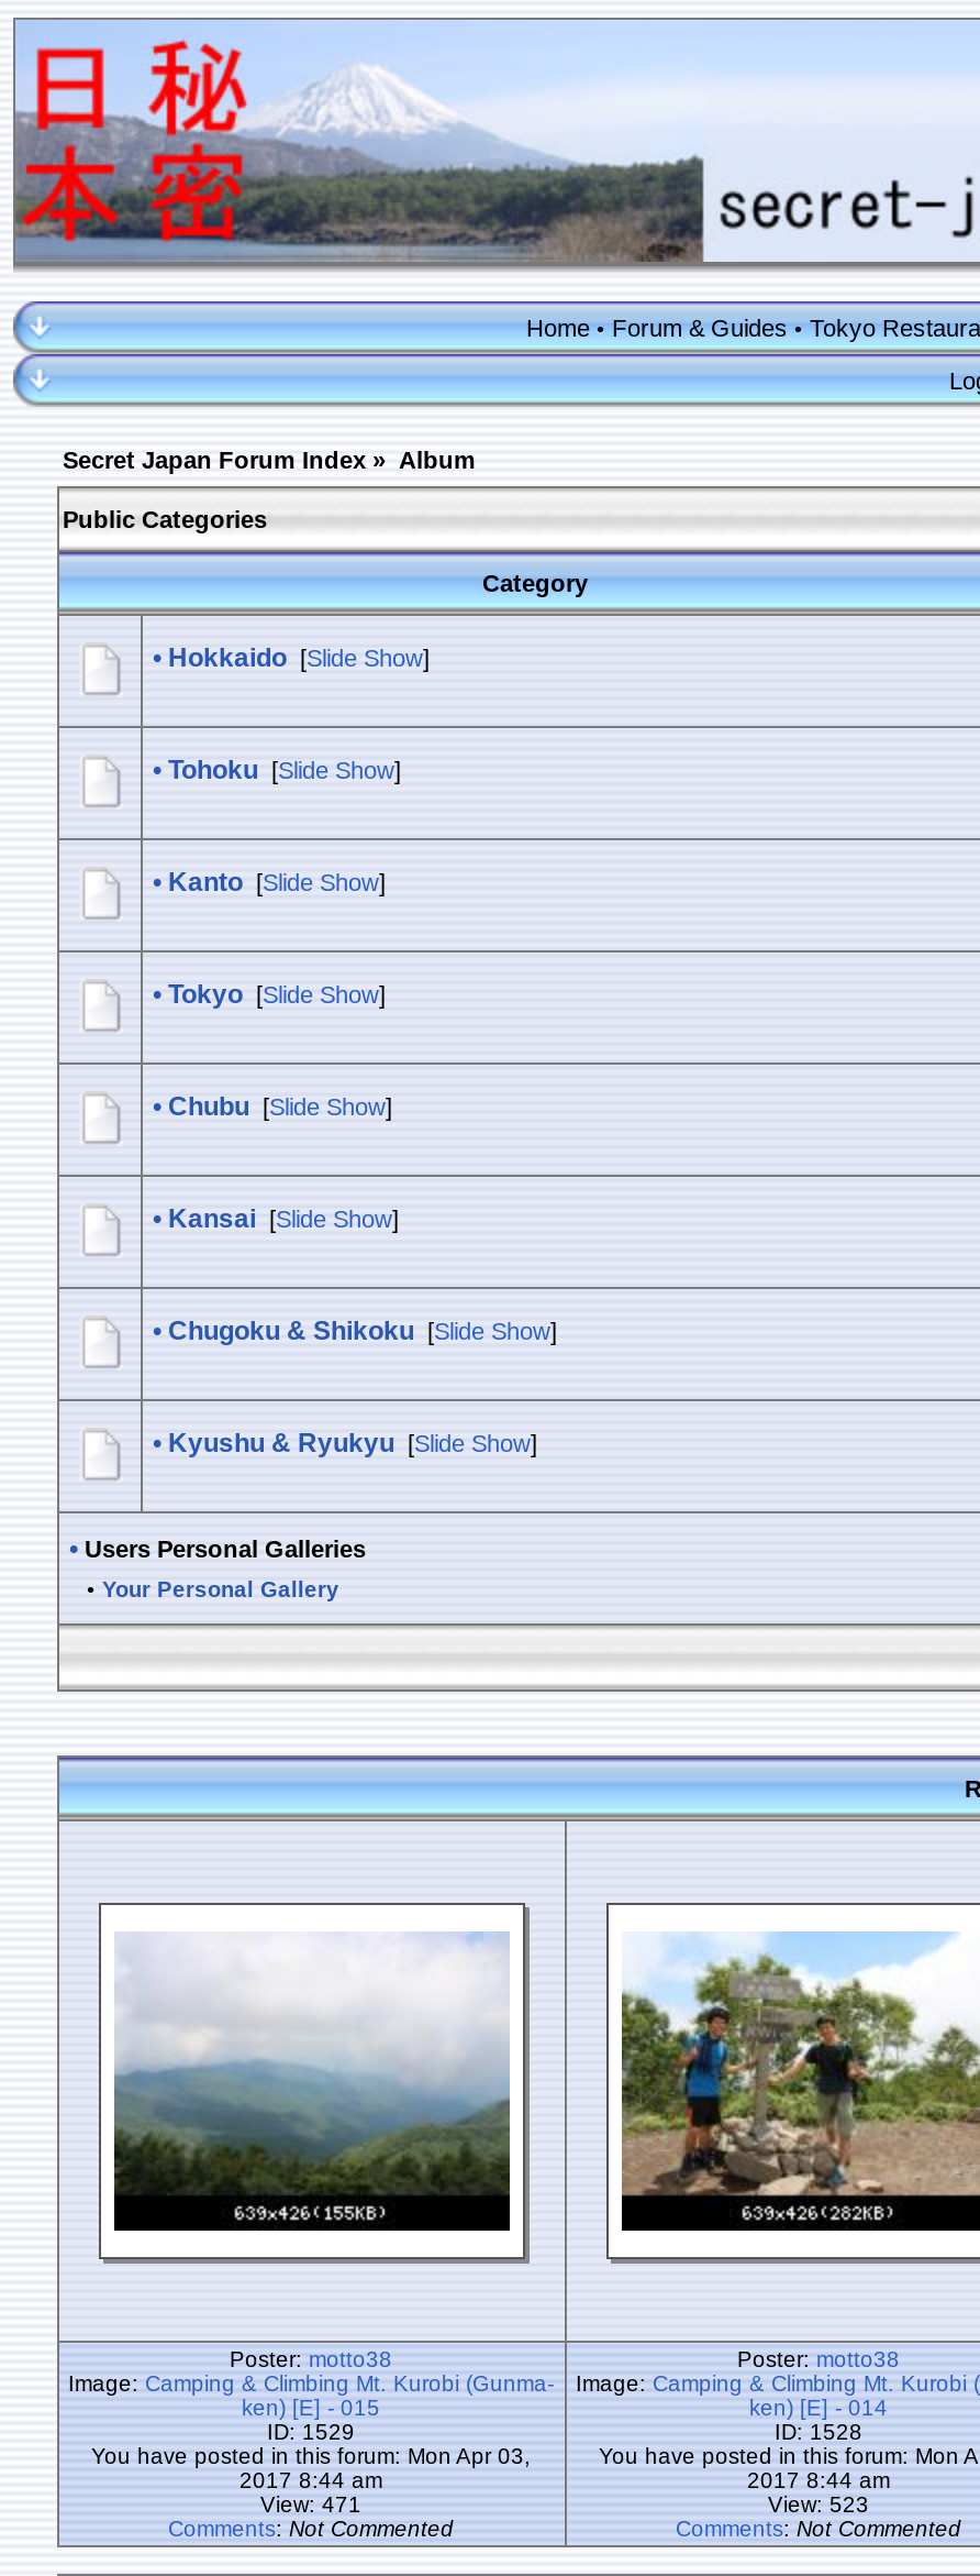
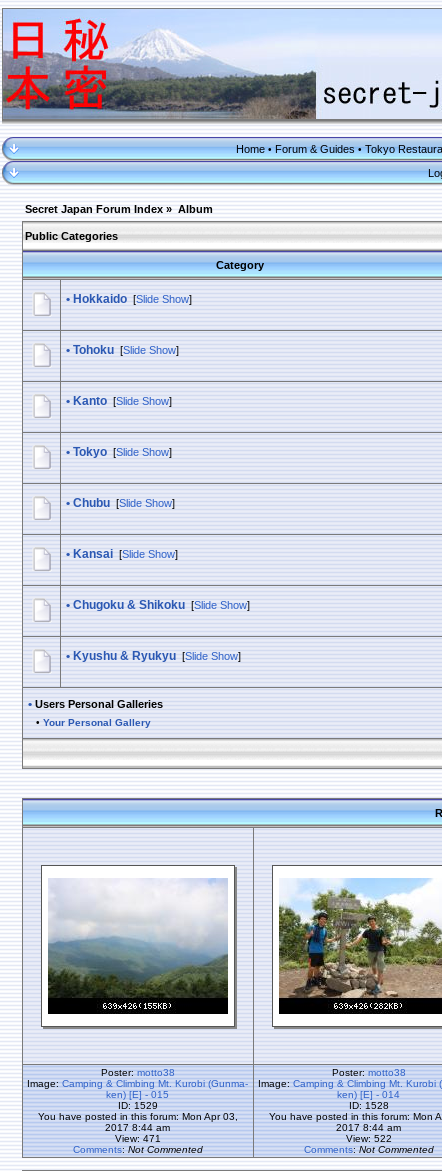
[768,2492,869,2517] View: 523 -> [345,1133,391,1144] View: 522

